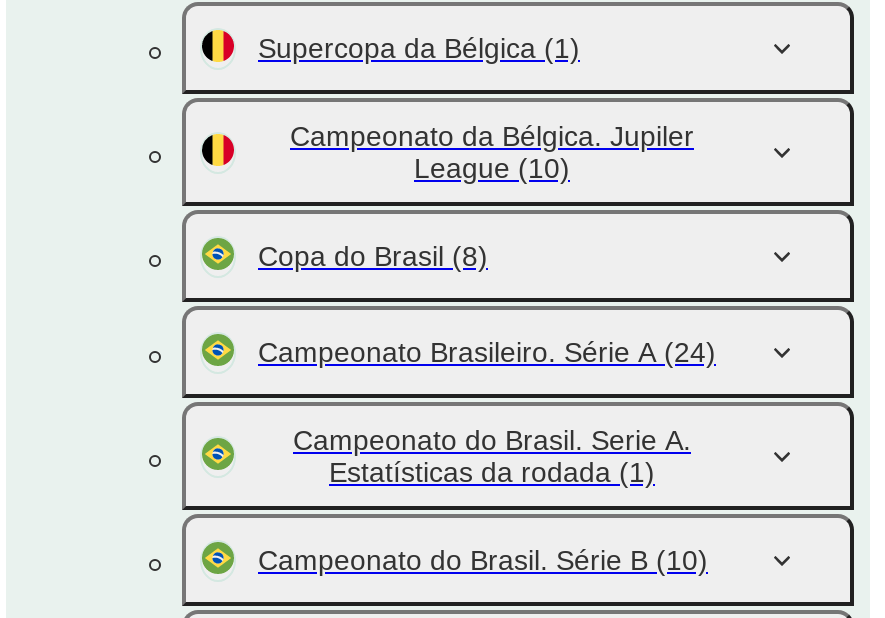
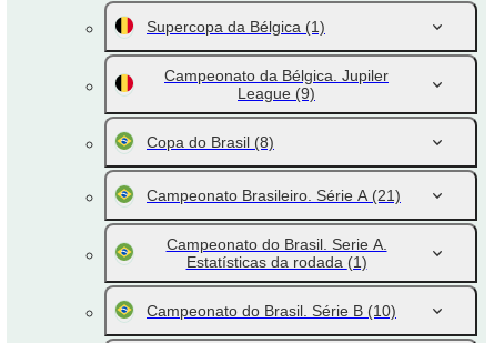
[414,152,570,184] League (10) -> [238,84,315,102] League (9)
[258,336,716,368] Campeonato Brasileiro. Série A (24) -> [147,186,401,204] Campeonato Brasileiro. Série A (21)

